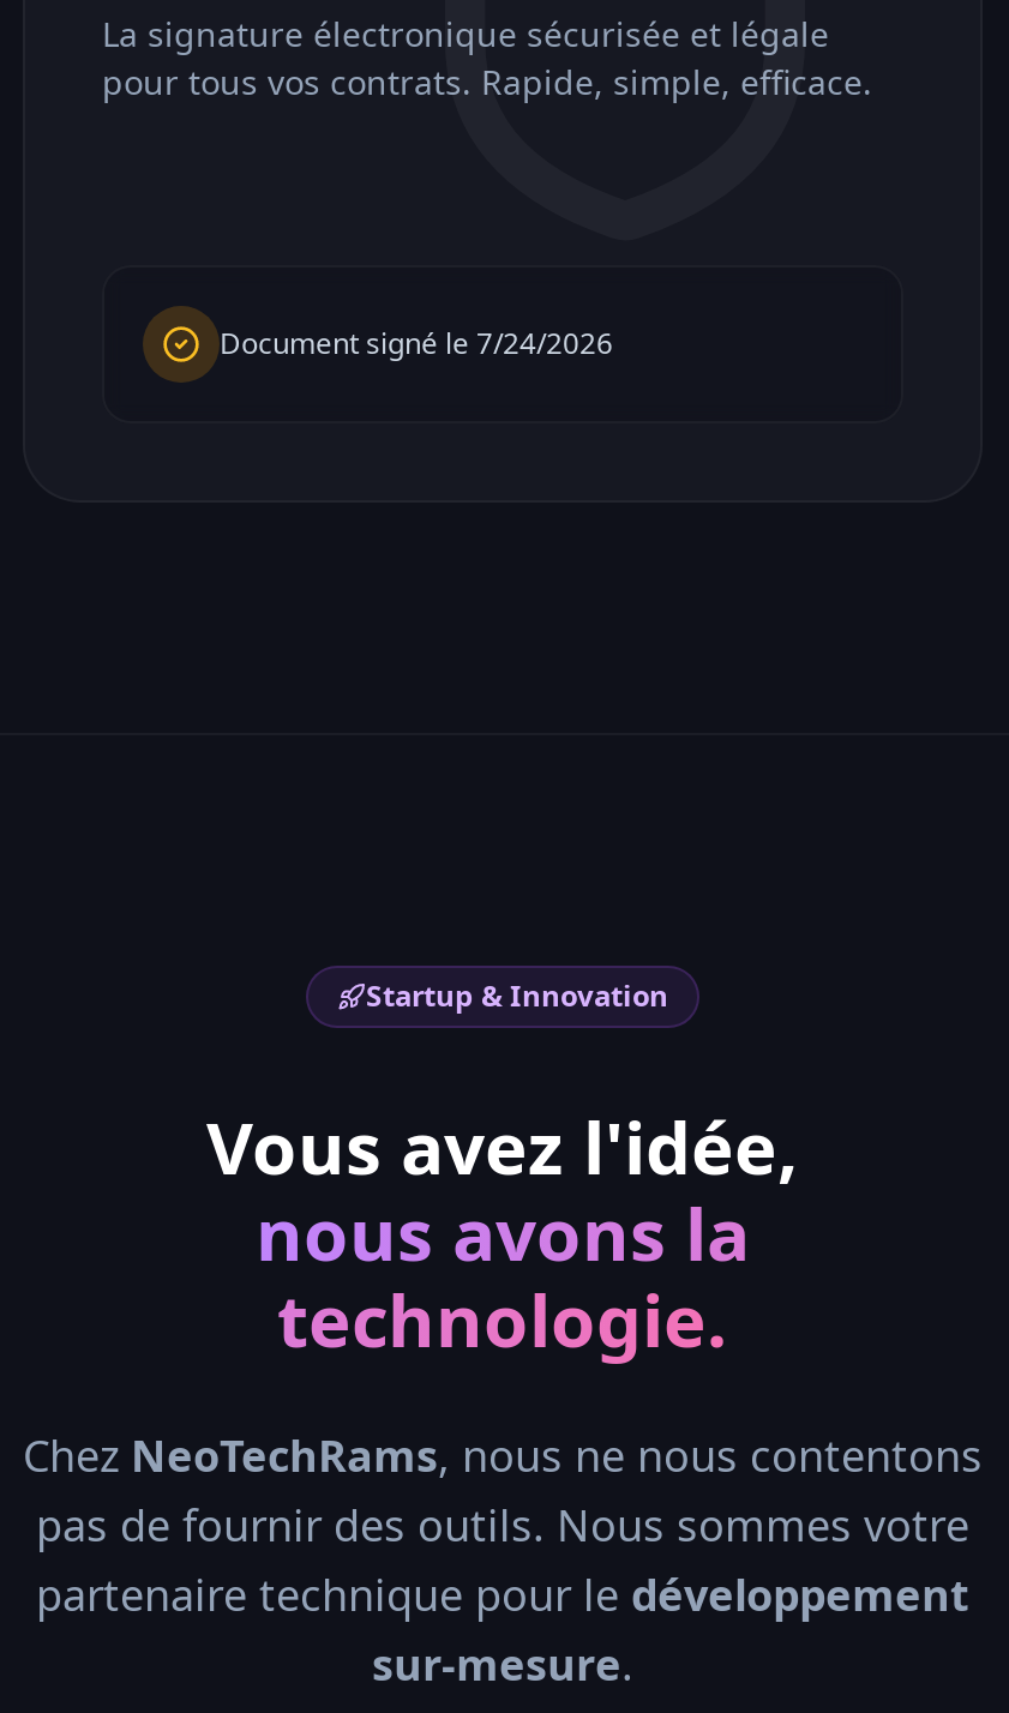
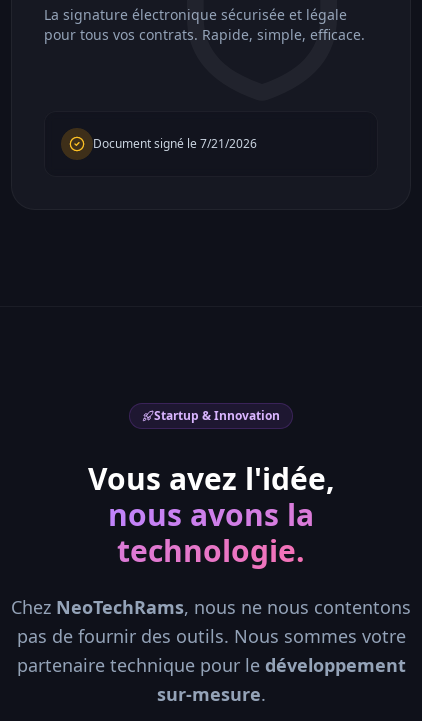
[220,323,613,363] Document signé le 7/24/2026 -> [93,135,257,152] Document signé le 7/21/2026

